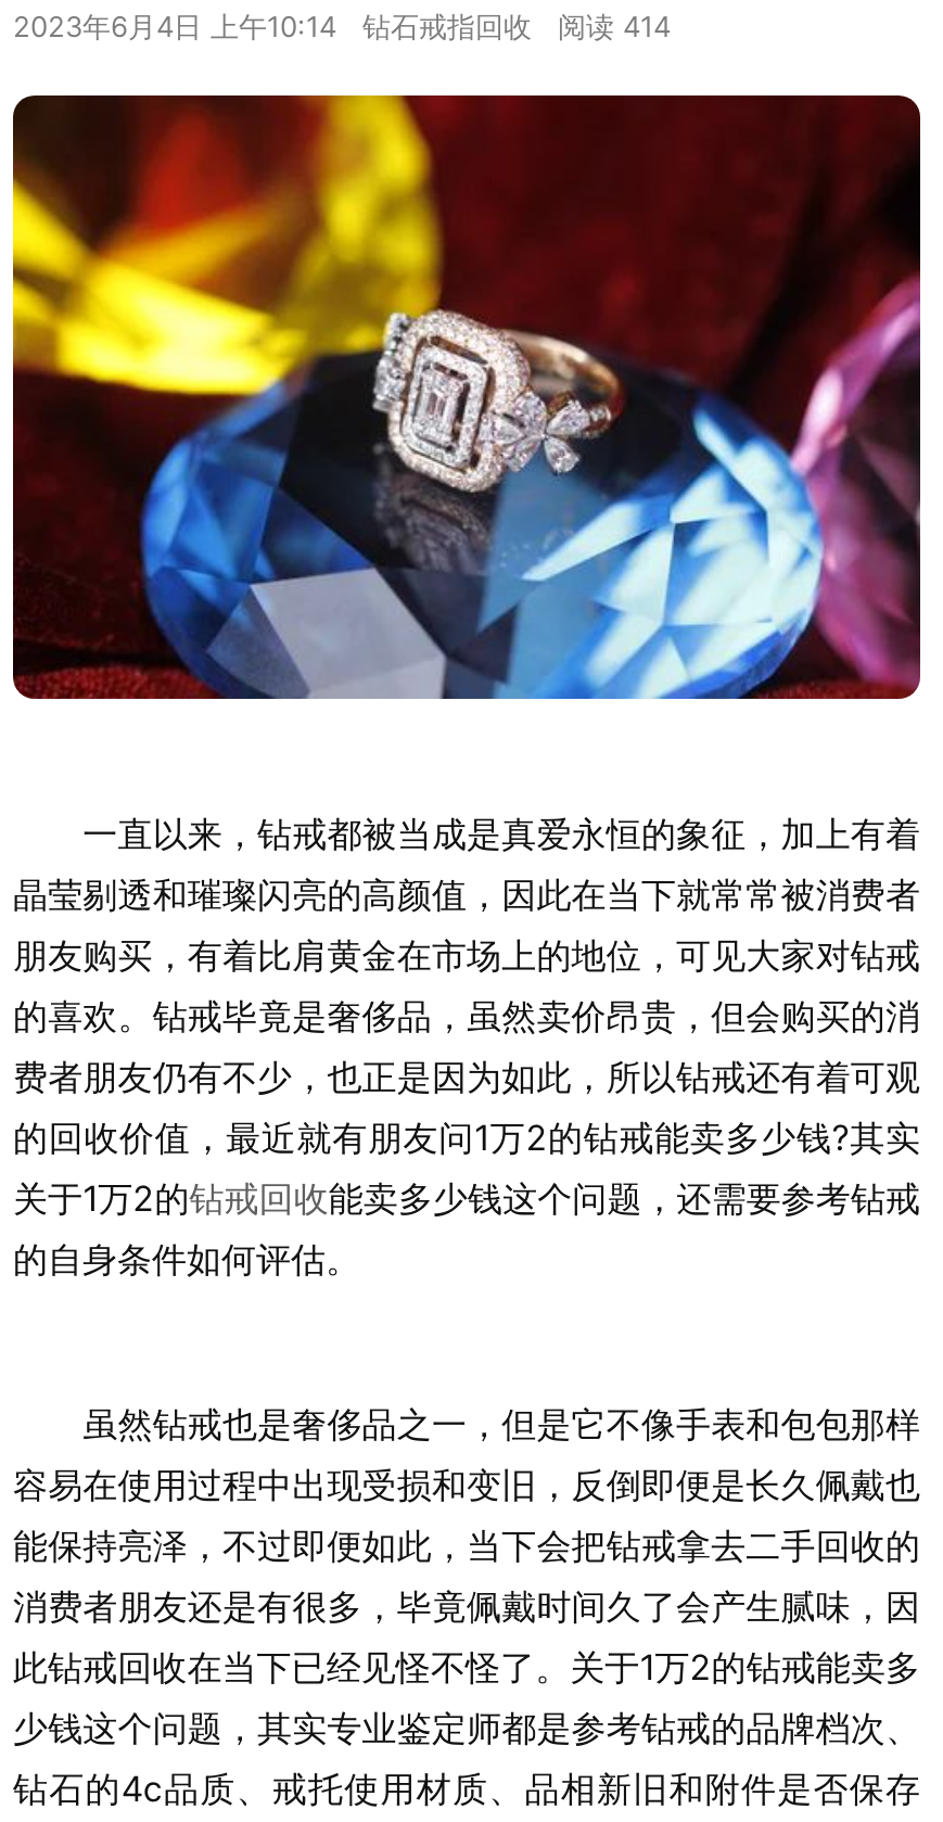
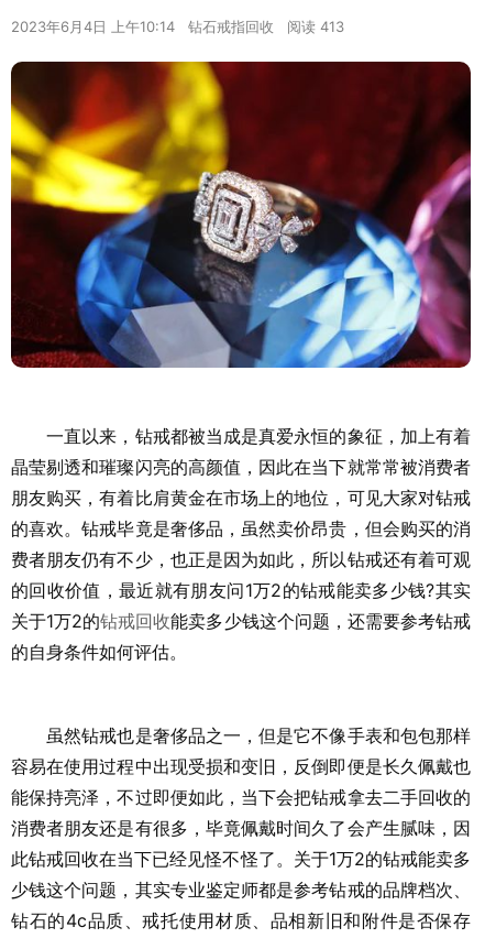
[13,9,671,44] 2023年6月4日 上午10:14 钻石戒指回收 阅读 414 -> [11,18,344,35] 2023年6月4日 上午10:14 钻石戒指回收 阅读 413

